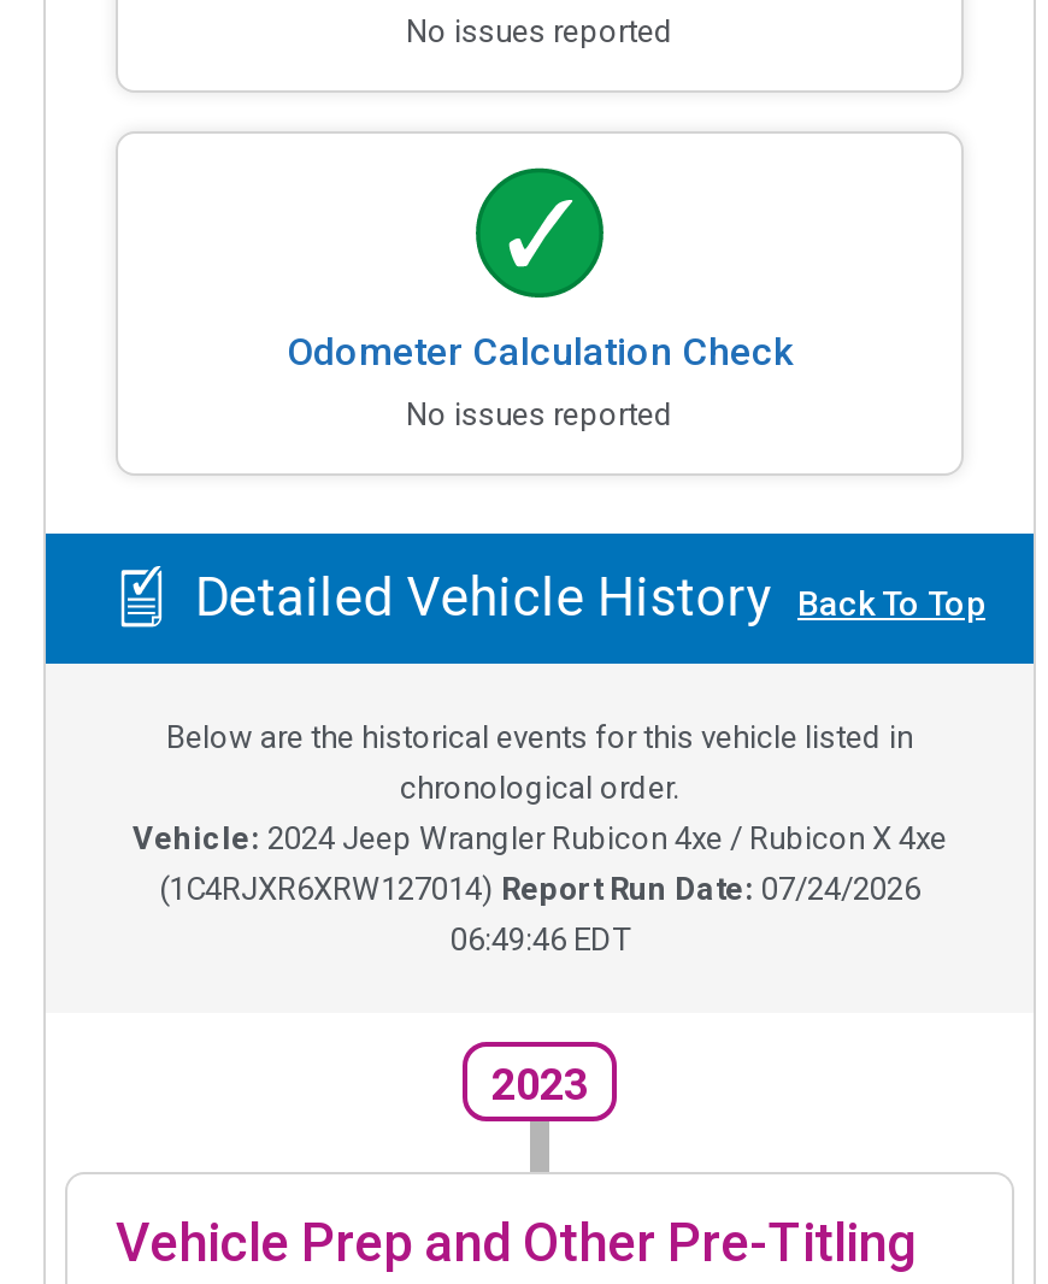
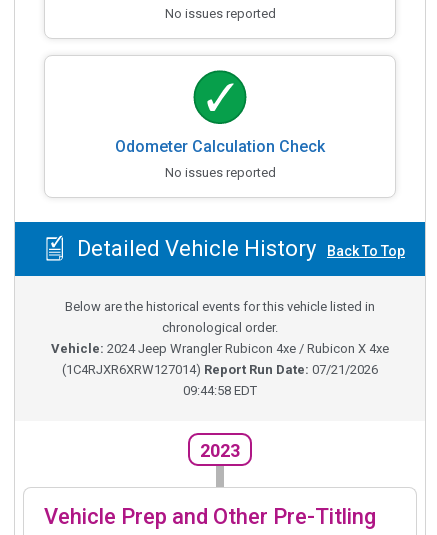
[159,870,920,906] (1C4RJXR6XRW127014) Report Run Date: 07/24/2026 -> [62,362,378,377] (1C4RJXR6XRW127014) Report Run Date: 07/21/2026
[451,920,629,957] 06:49:46 EDT -> [183,383,257,398] 09:44:58 EDT

